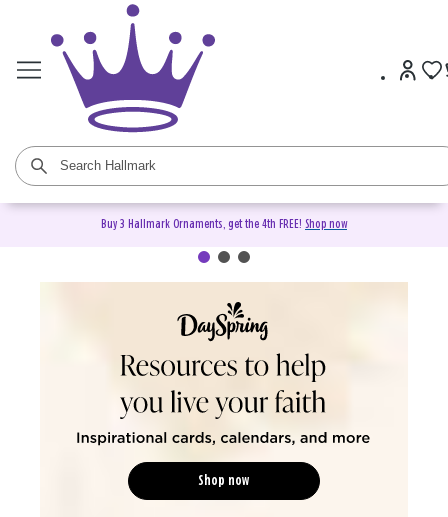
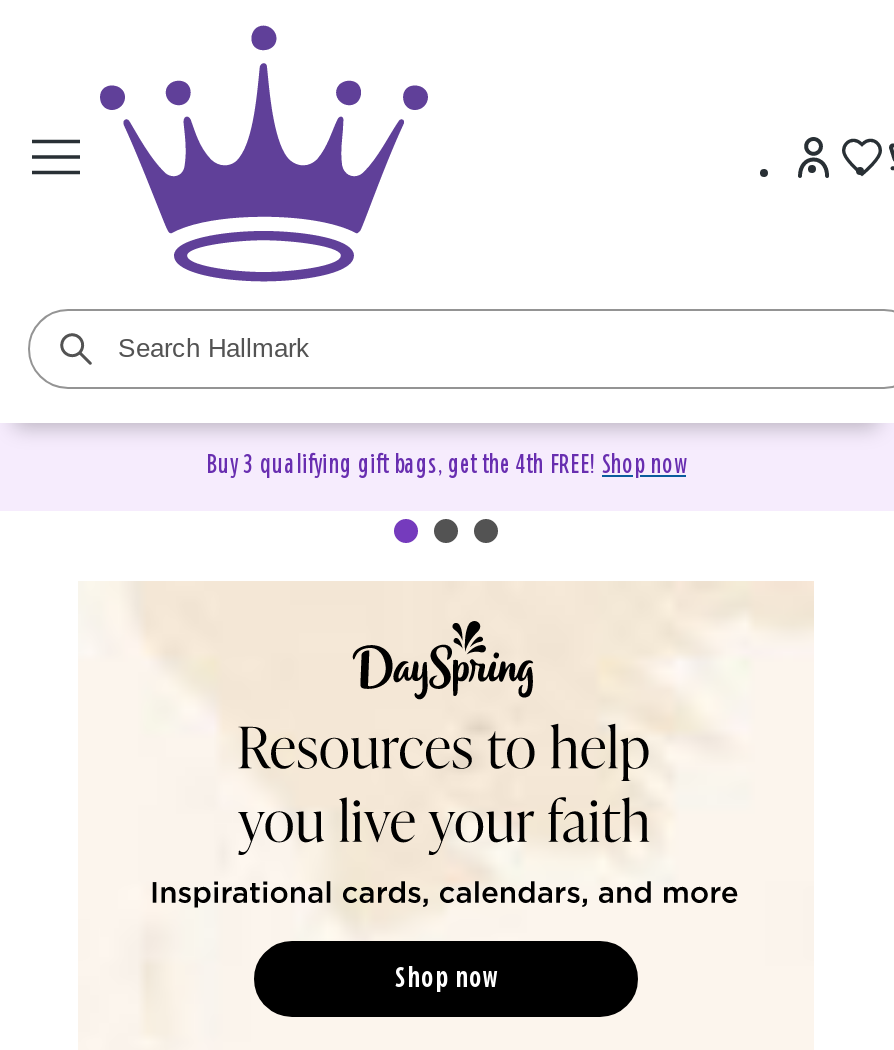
[101,218,347,231] Buy 3 Hallmark Ornaments, get the 4th FREE! Shop now -> [206,453,686,479] Buy 3 qualifying gift bags, get the 4th FREE! Shop now

